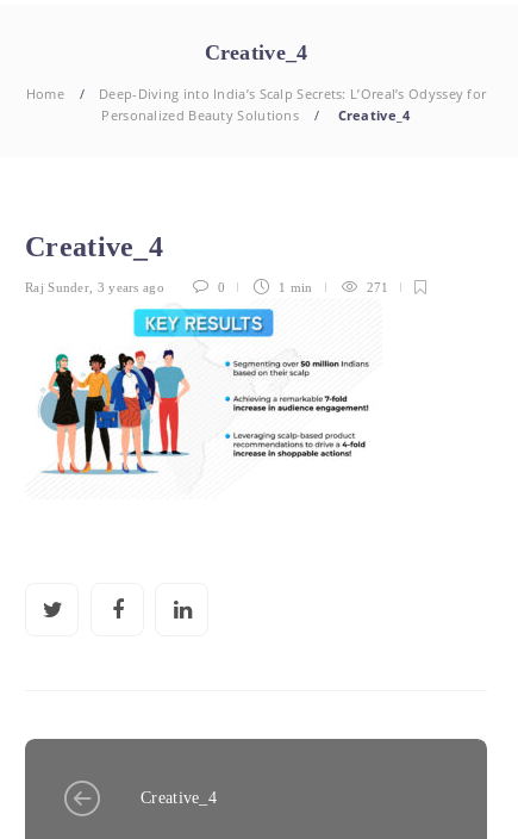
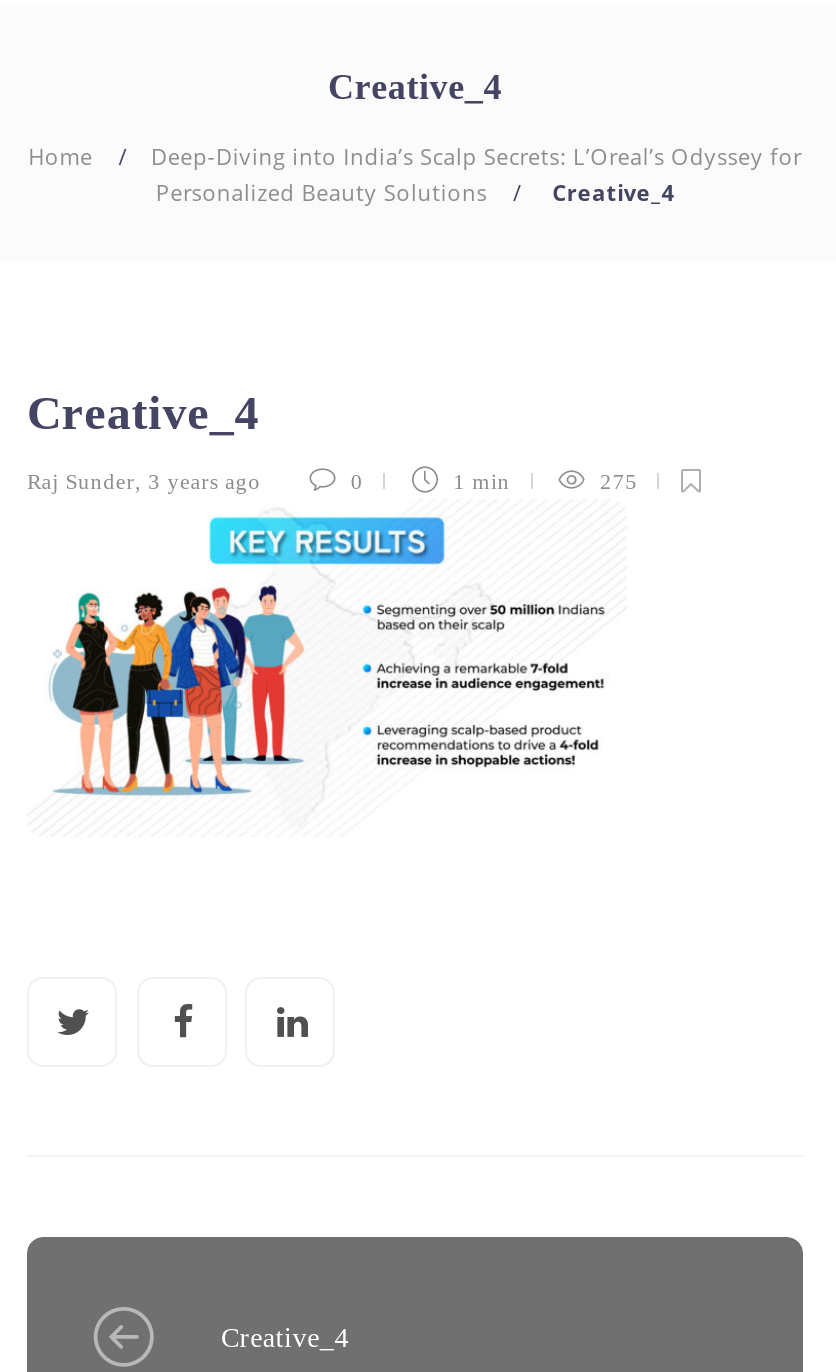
[362,280,389,294] 271 -> [593,469,638,493] 275

